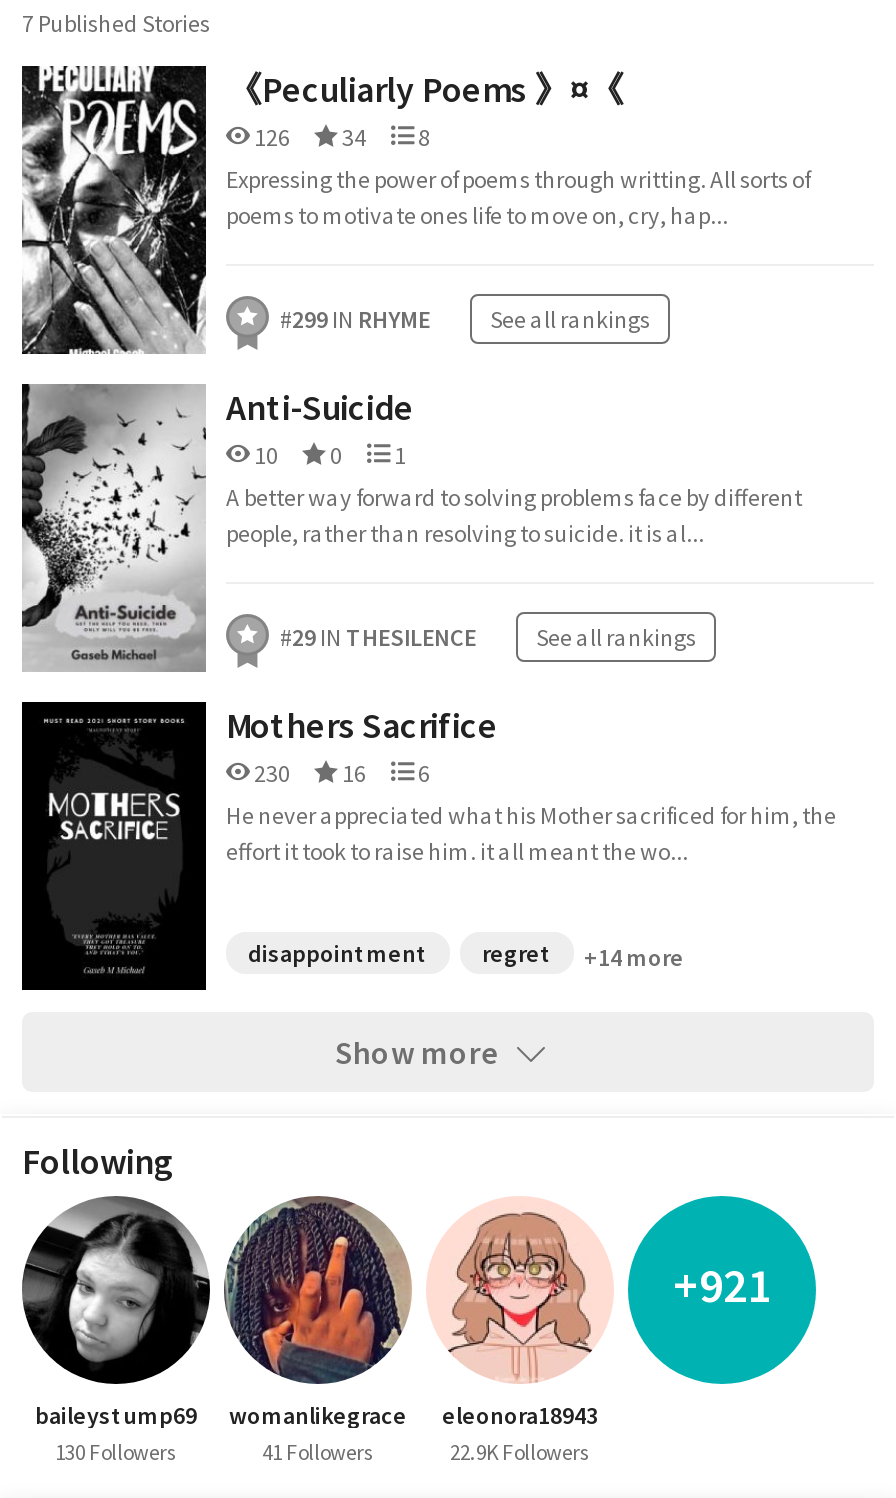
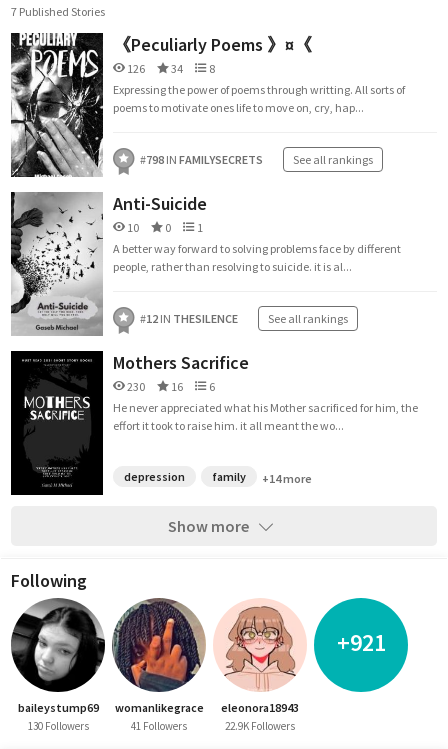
[280,304,430,334] #299 IN RHYME -> [140,152,263,167] #798 IN FAMILYSECRETS
[280,622,476,652] #29 IN THESILENCE -> [140,311,238,326] #12 IN THESILENCE
[248,938,552,968] disappointment | regret -> [124,469,246,484] depression | family

